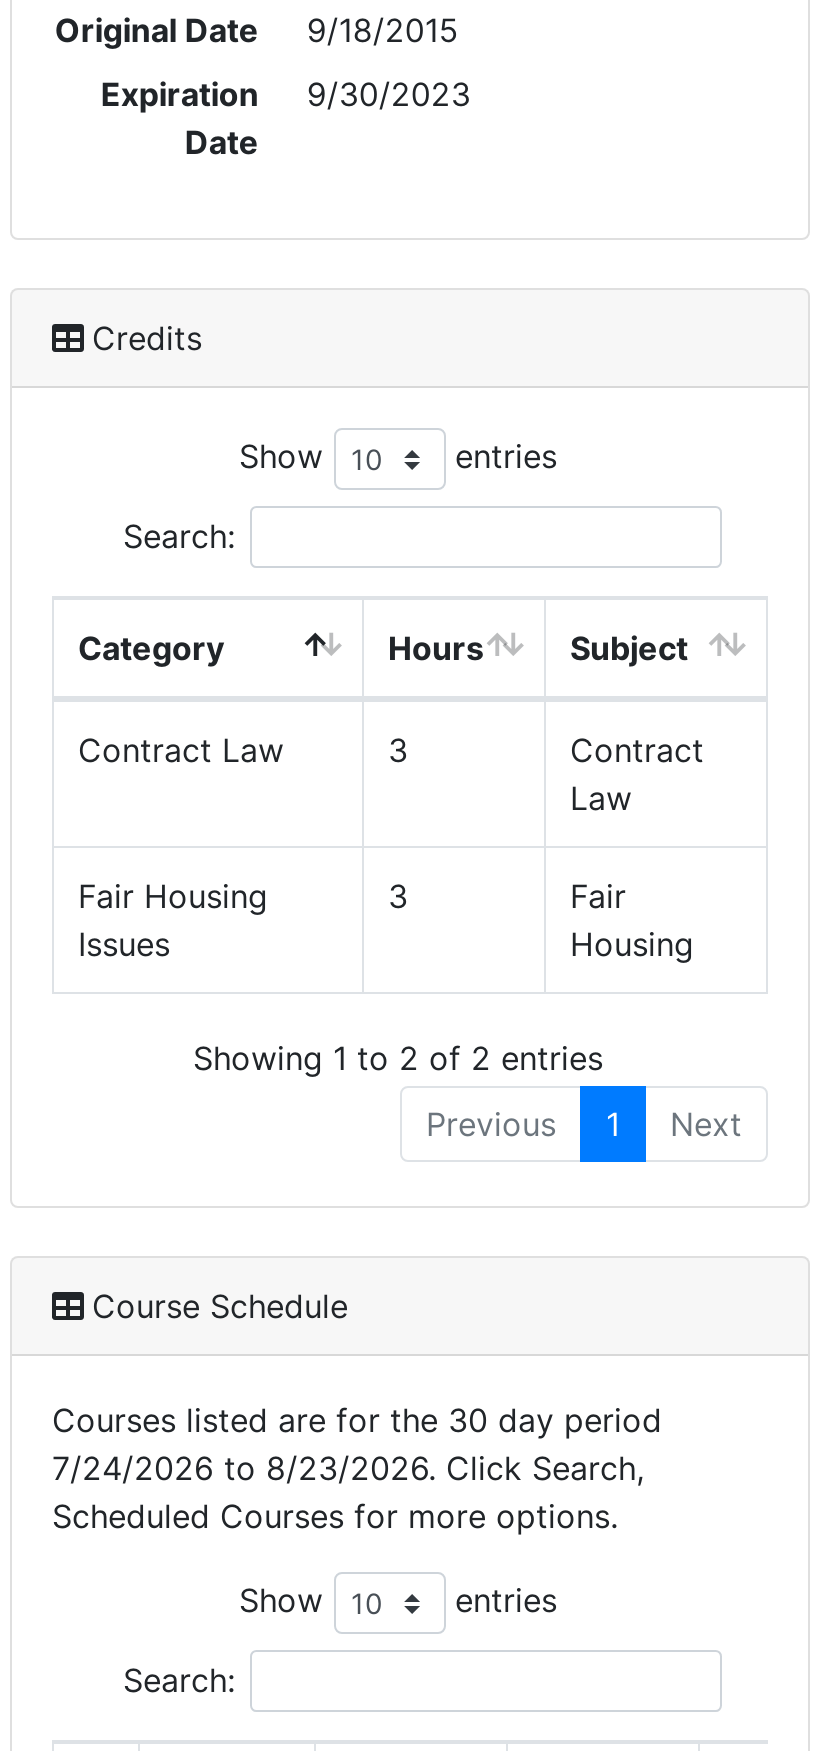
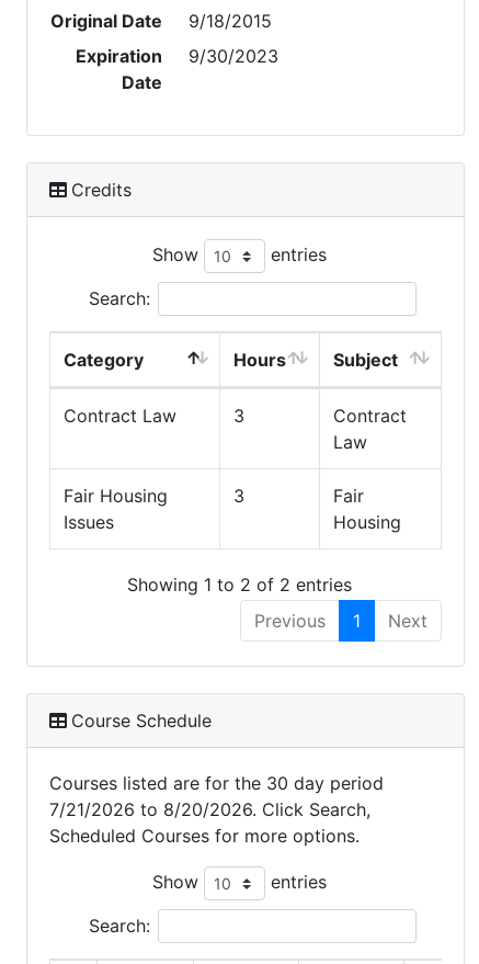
[52,1447,644,1487] 7/24/2026 to 8/23/2026. Click Search, -> [49,798,370,820] 7/21/2026 to 8/20/2026. Click Search,

